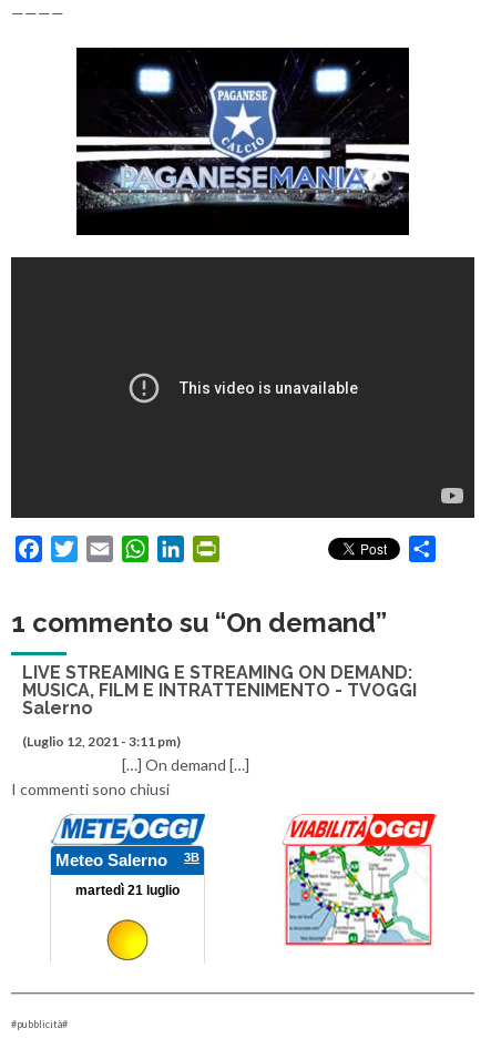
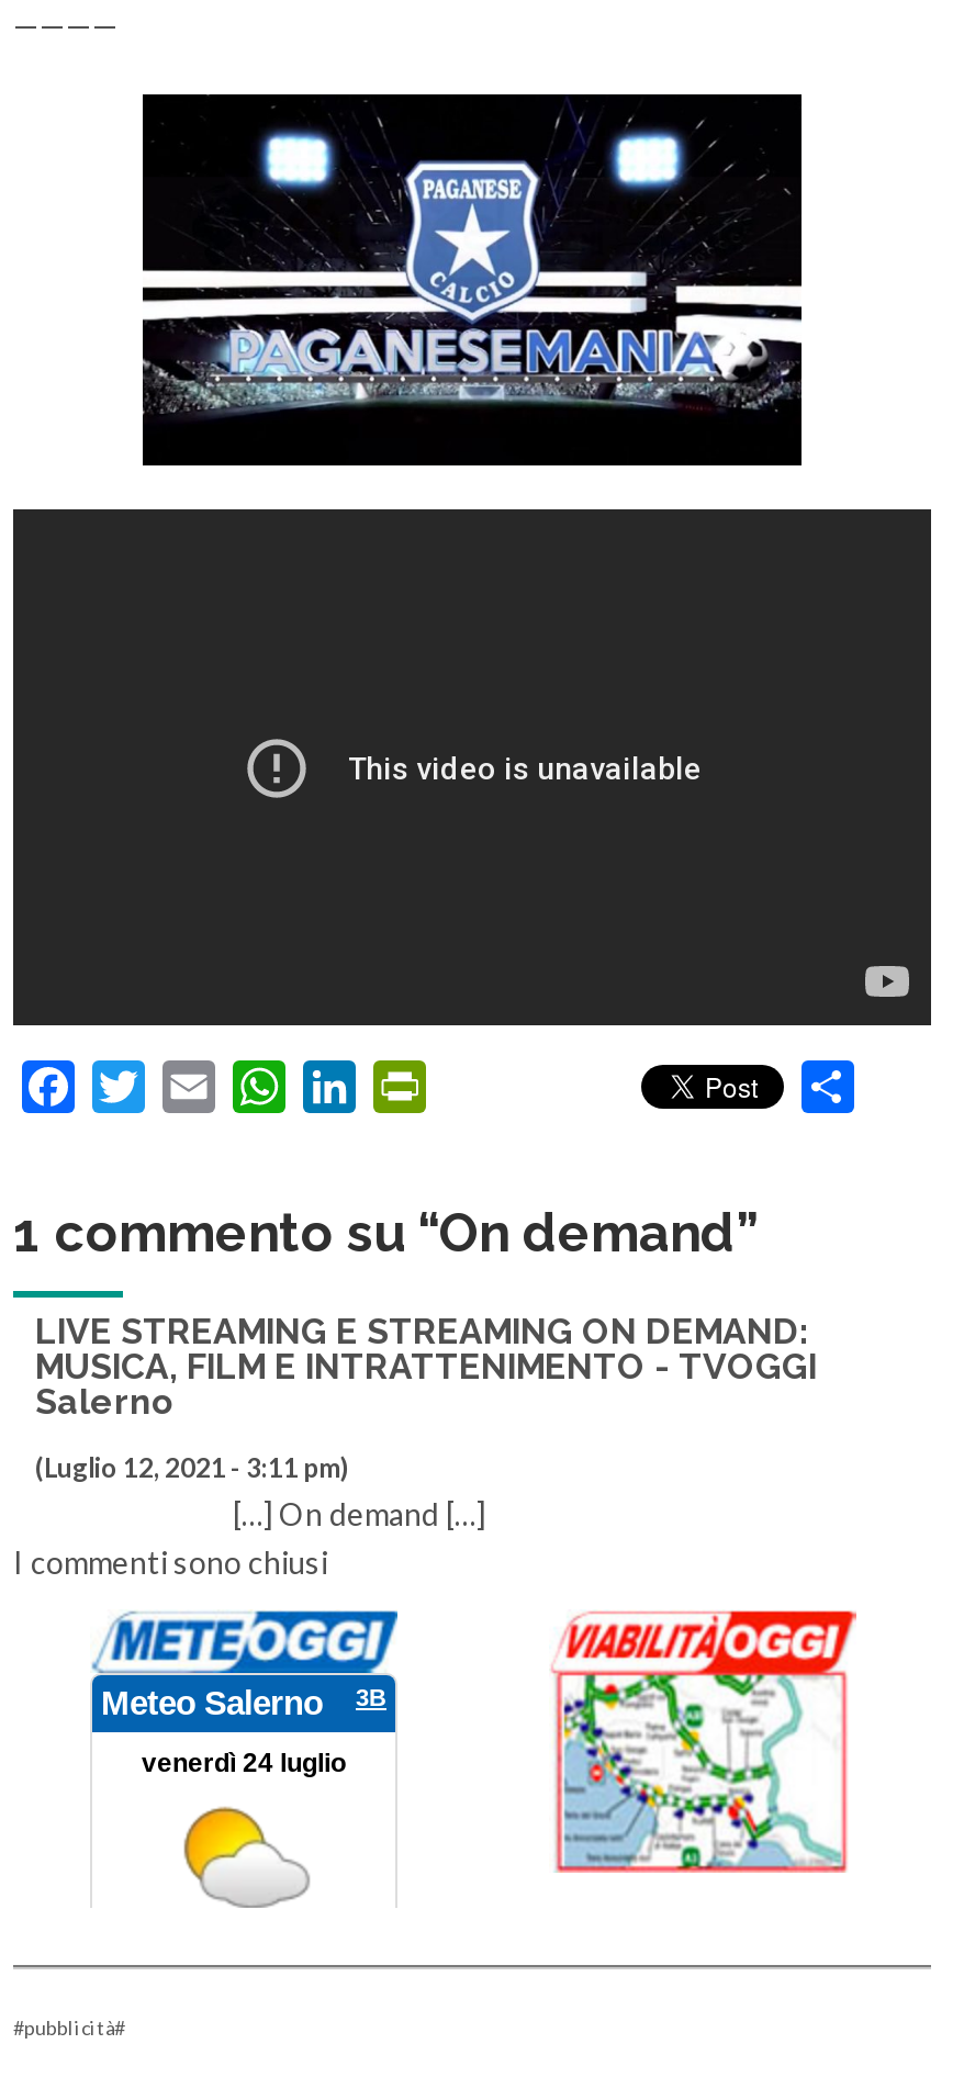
[98,913,160,963] [image] -> [182,1805,310,1908] [image]

